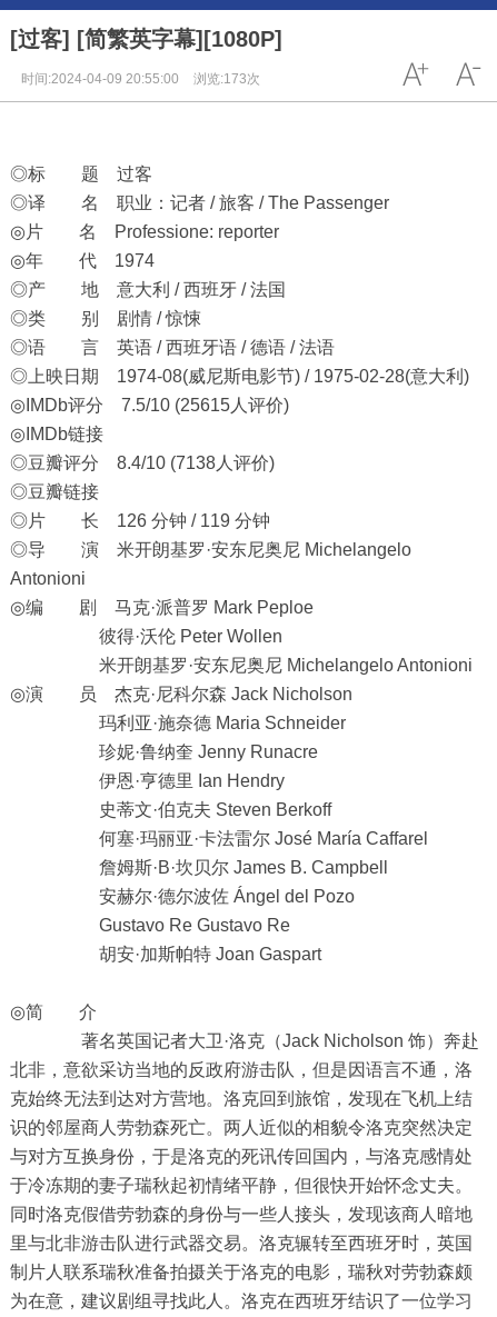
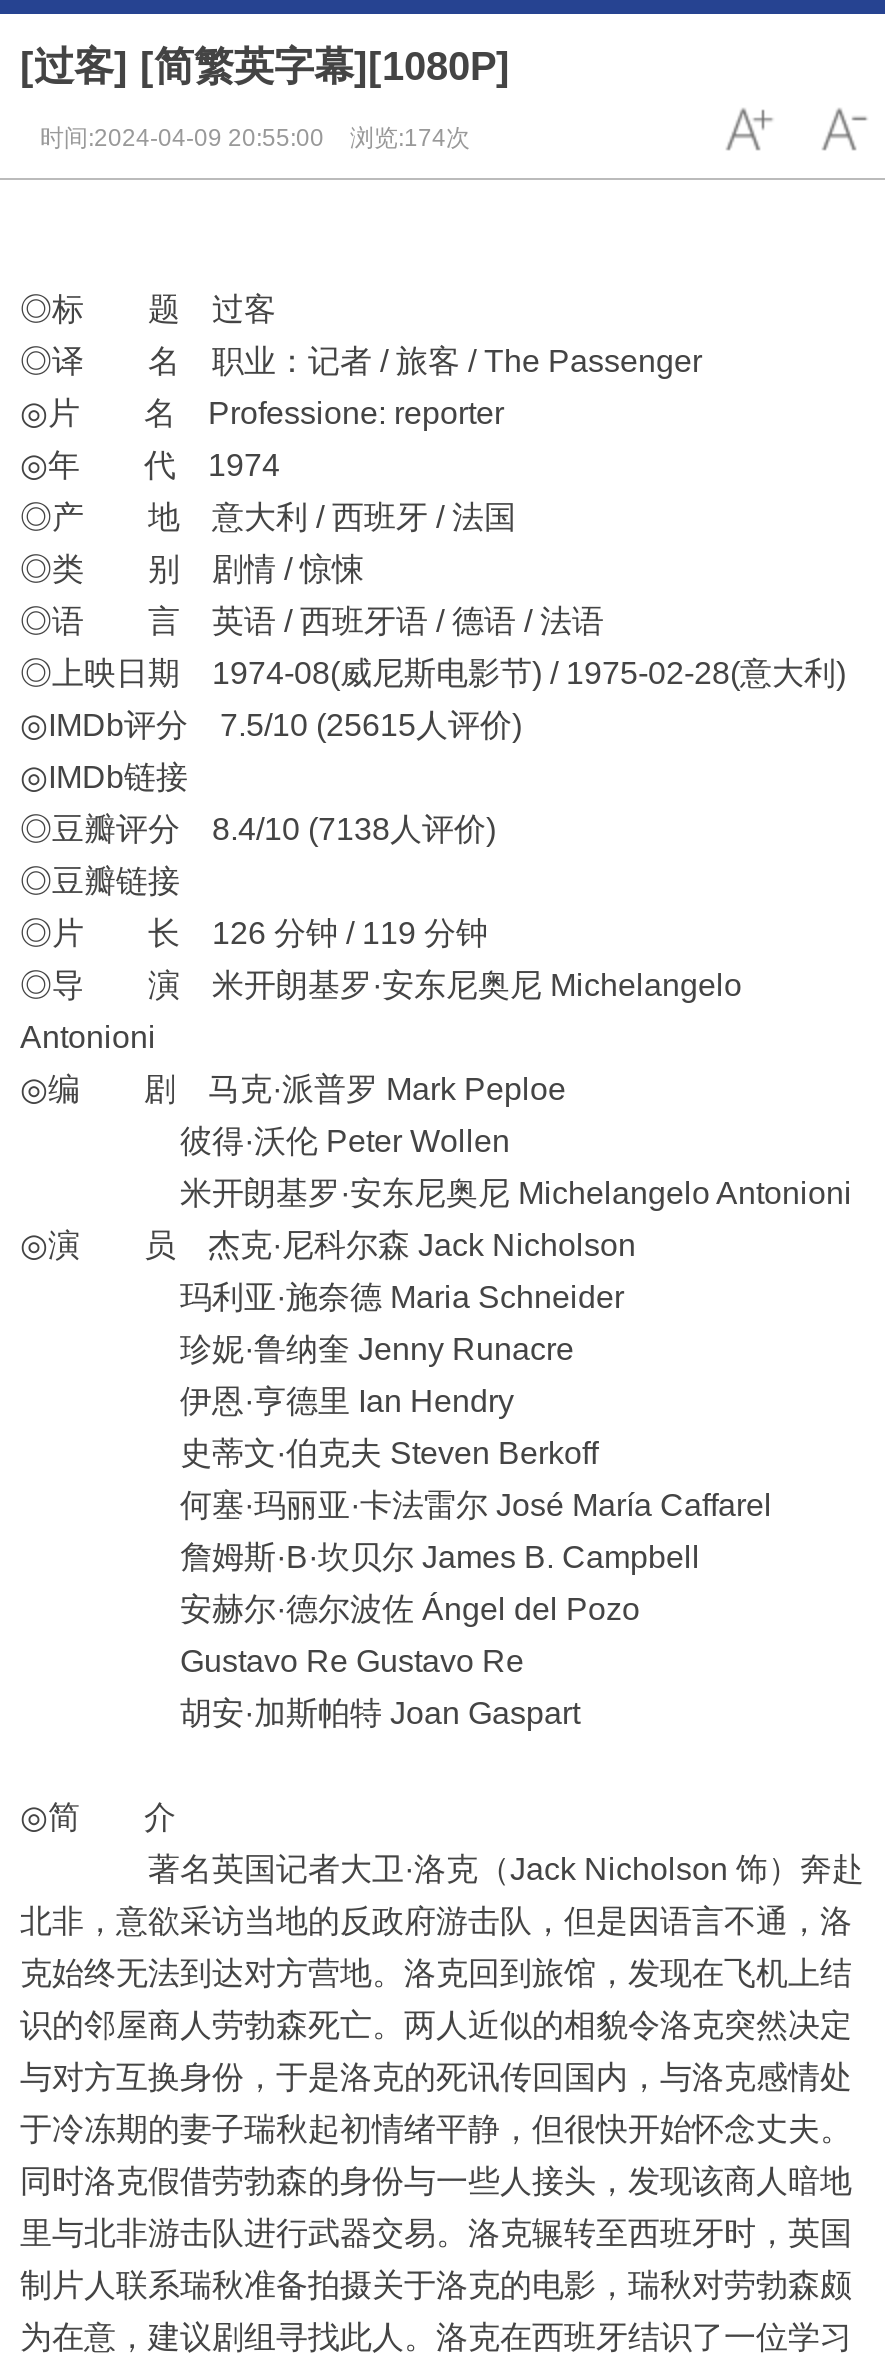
[21,71,260,87] 时间:2024-04-09 20:55:00 浏览:173次 -> [40,124,470,152] 时间:2024-04-09 20:55:00 浏览:174次

